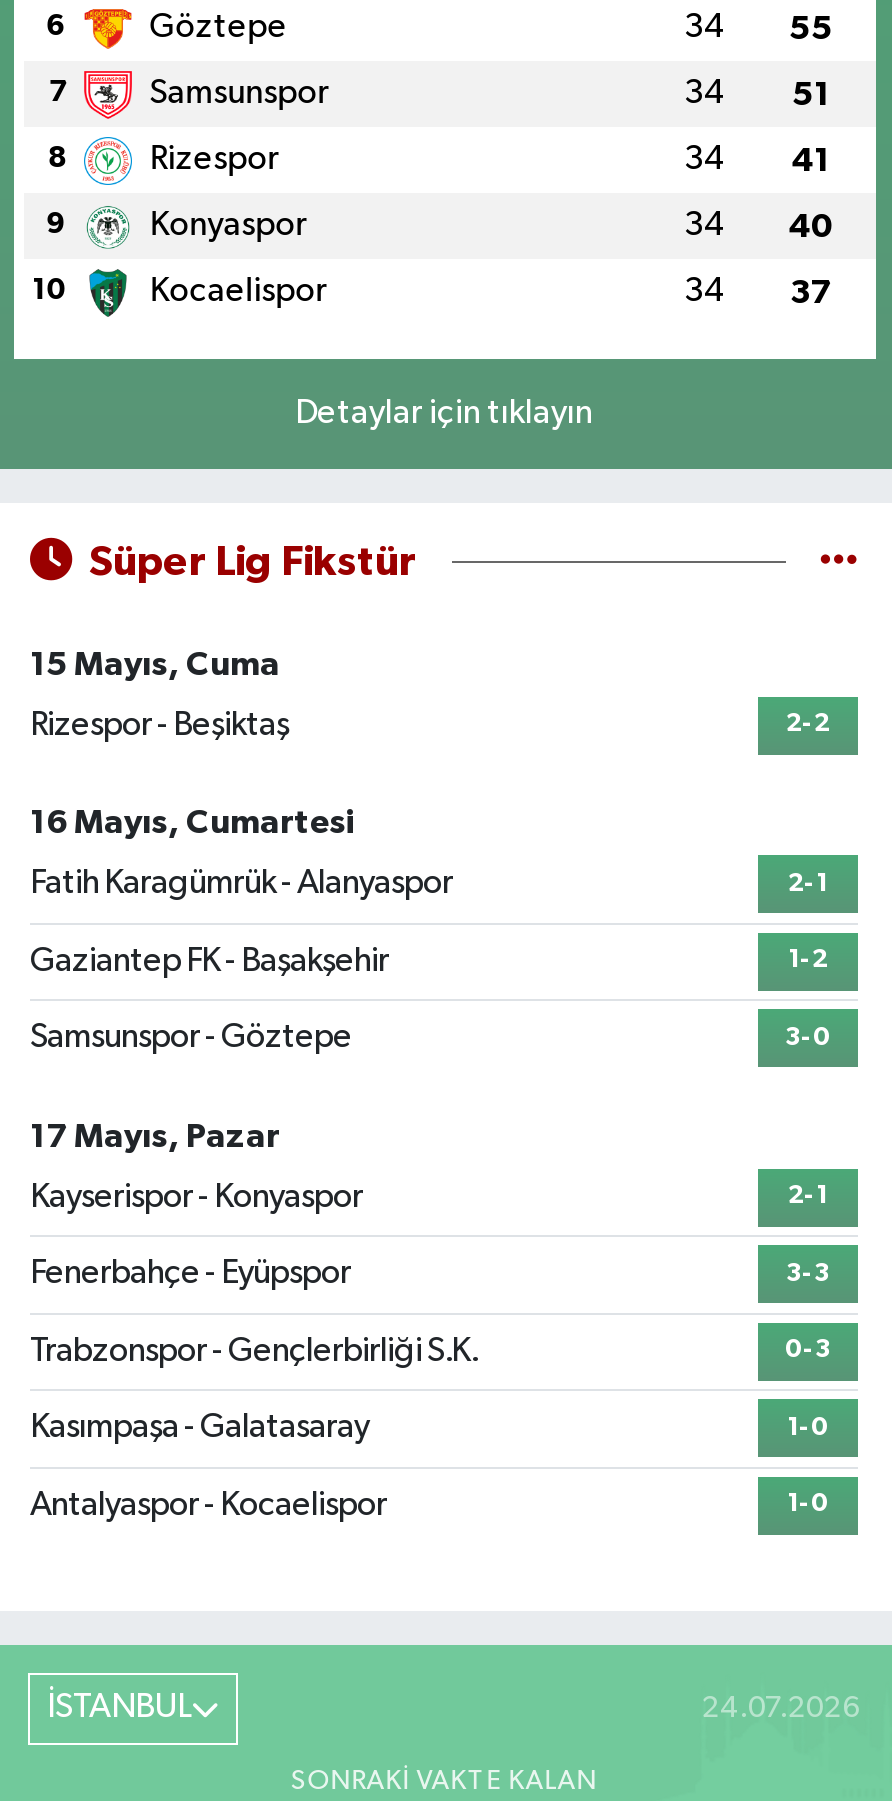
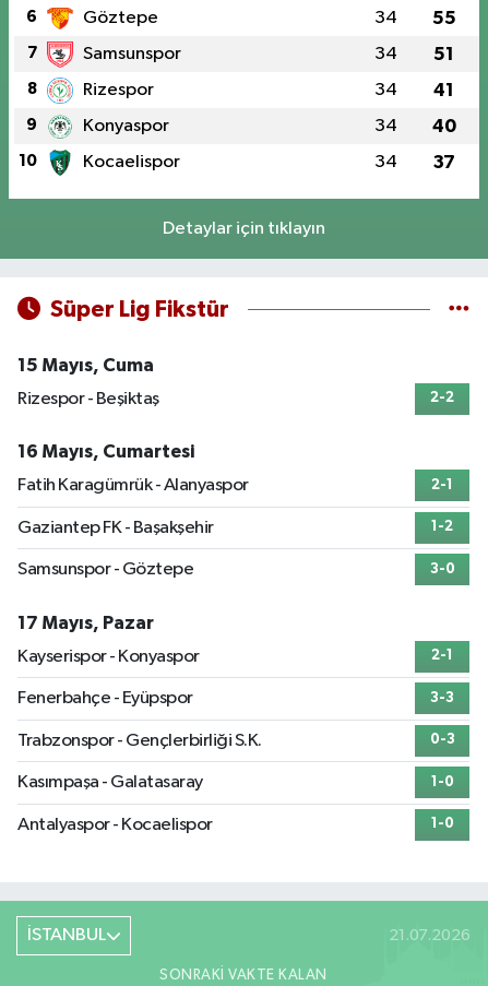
[702,1693,860,1723] 24.07.2026 -> [389,927,471,943] 21.07.2026

